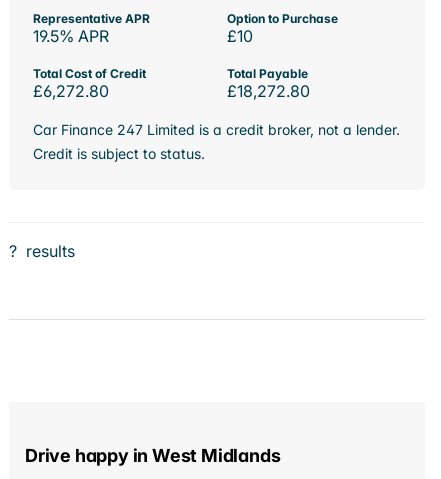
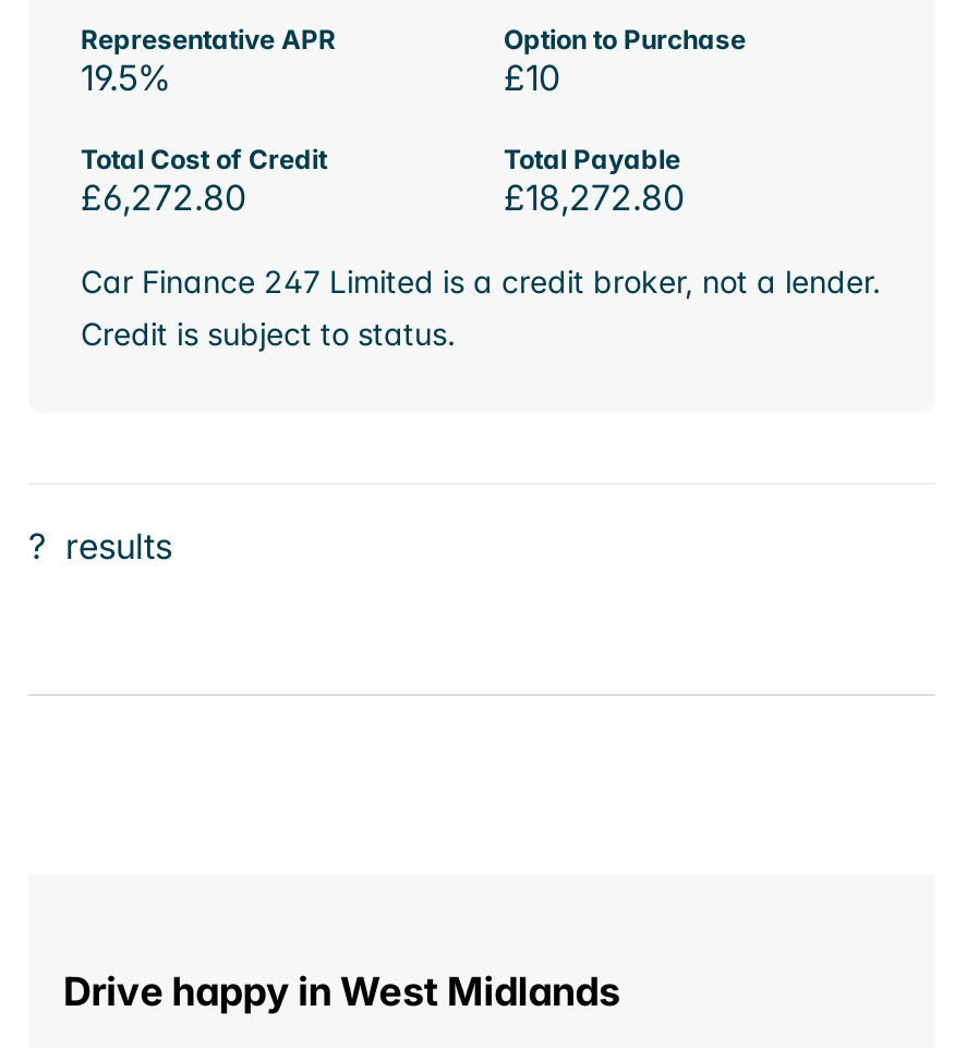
[33,26,109,46] 19.5% APR -> [81,56,170,99] 19.5%

